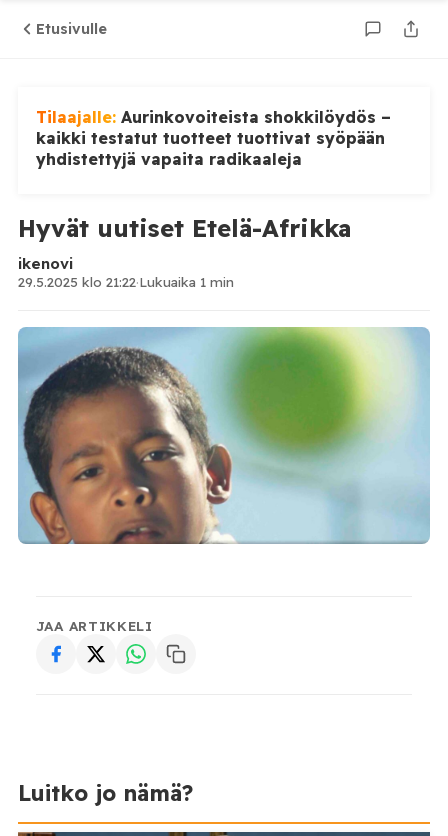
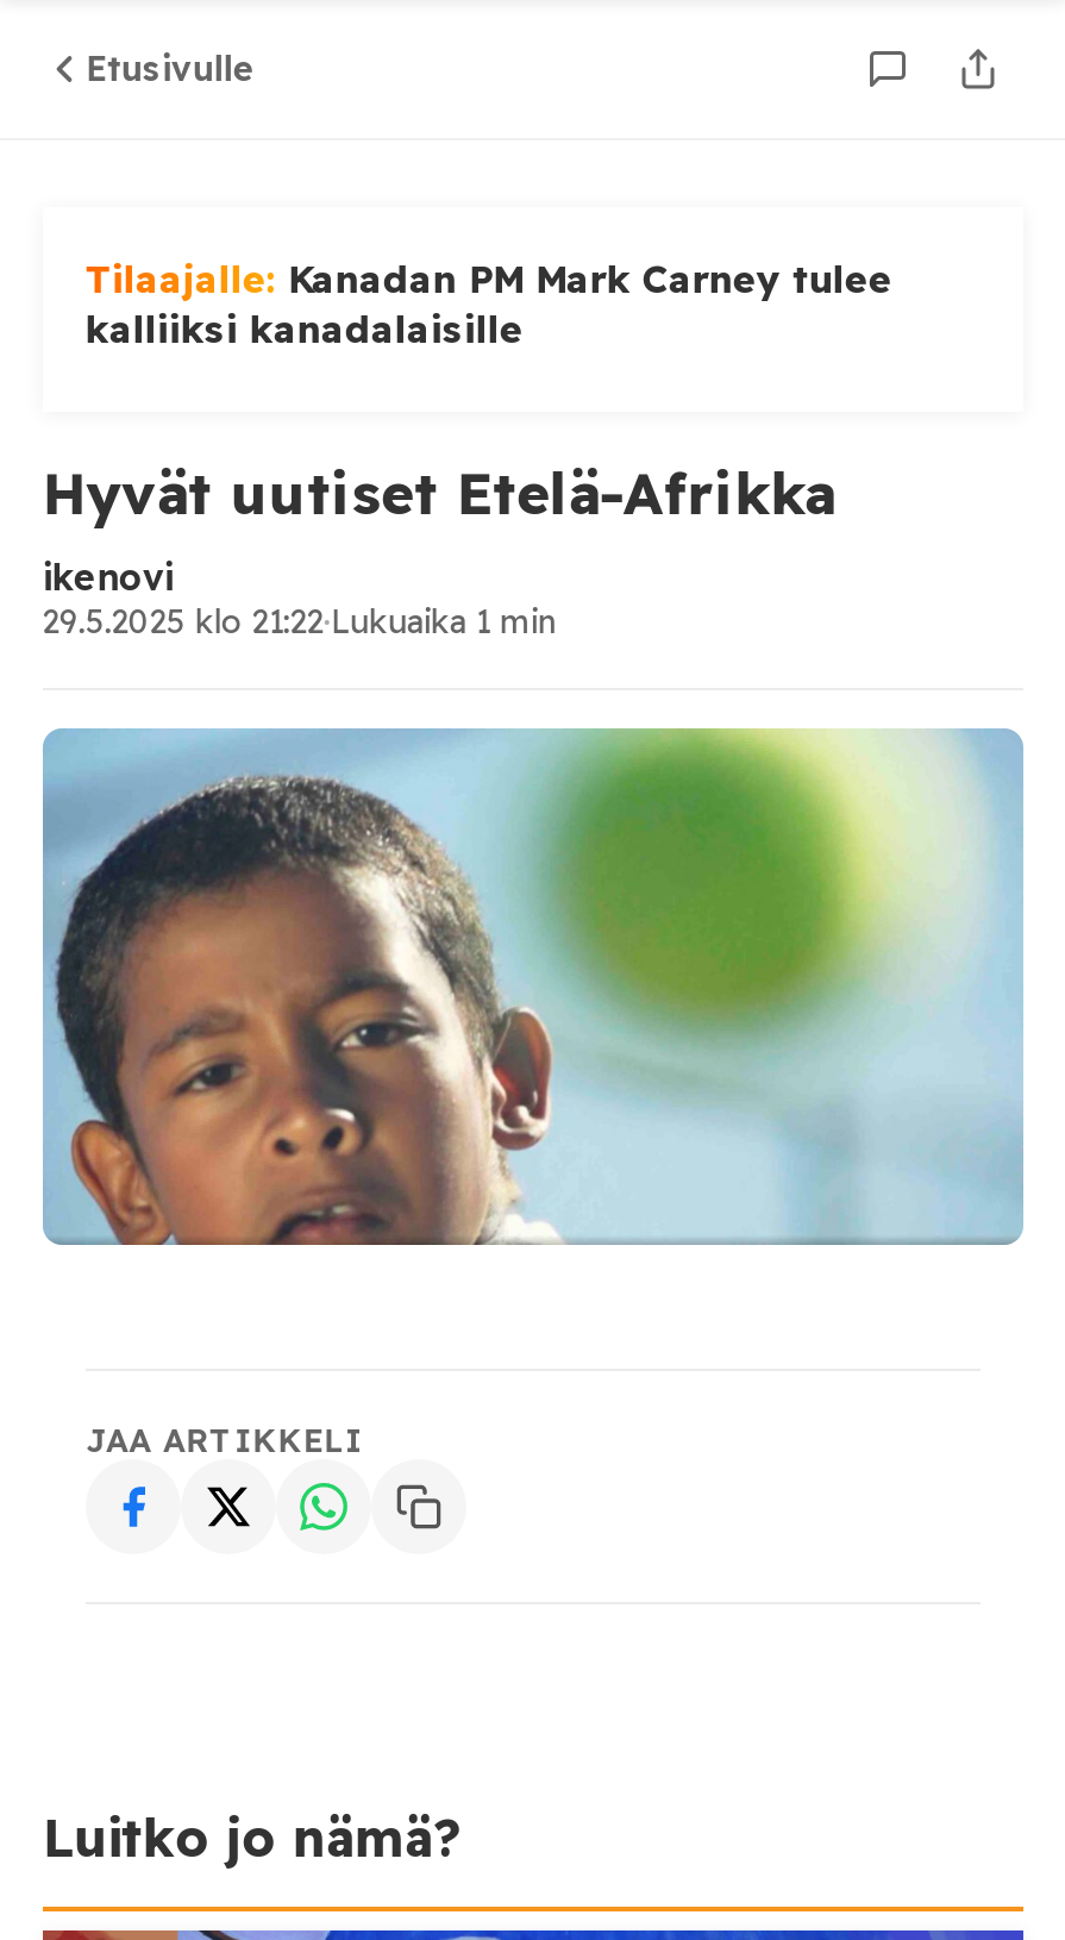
[36,107,391,169] Tilaajalle: Aurinkovoiteista shokkilöydös – | kaikki testatut tuotteet tuottivat syöpään | yhdistettyjä vapaita radikaaleja -> [85,255,892,352] Tilaajalle: Kanadan PM Mark Carney tulee | kalliiksi kanadalaisille

